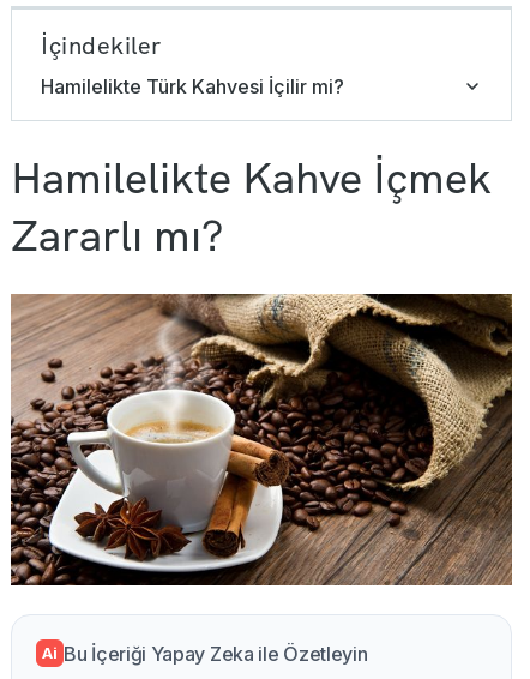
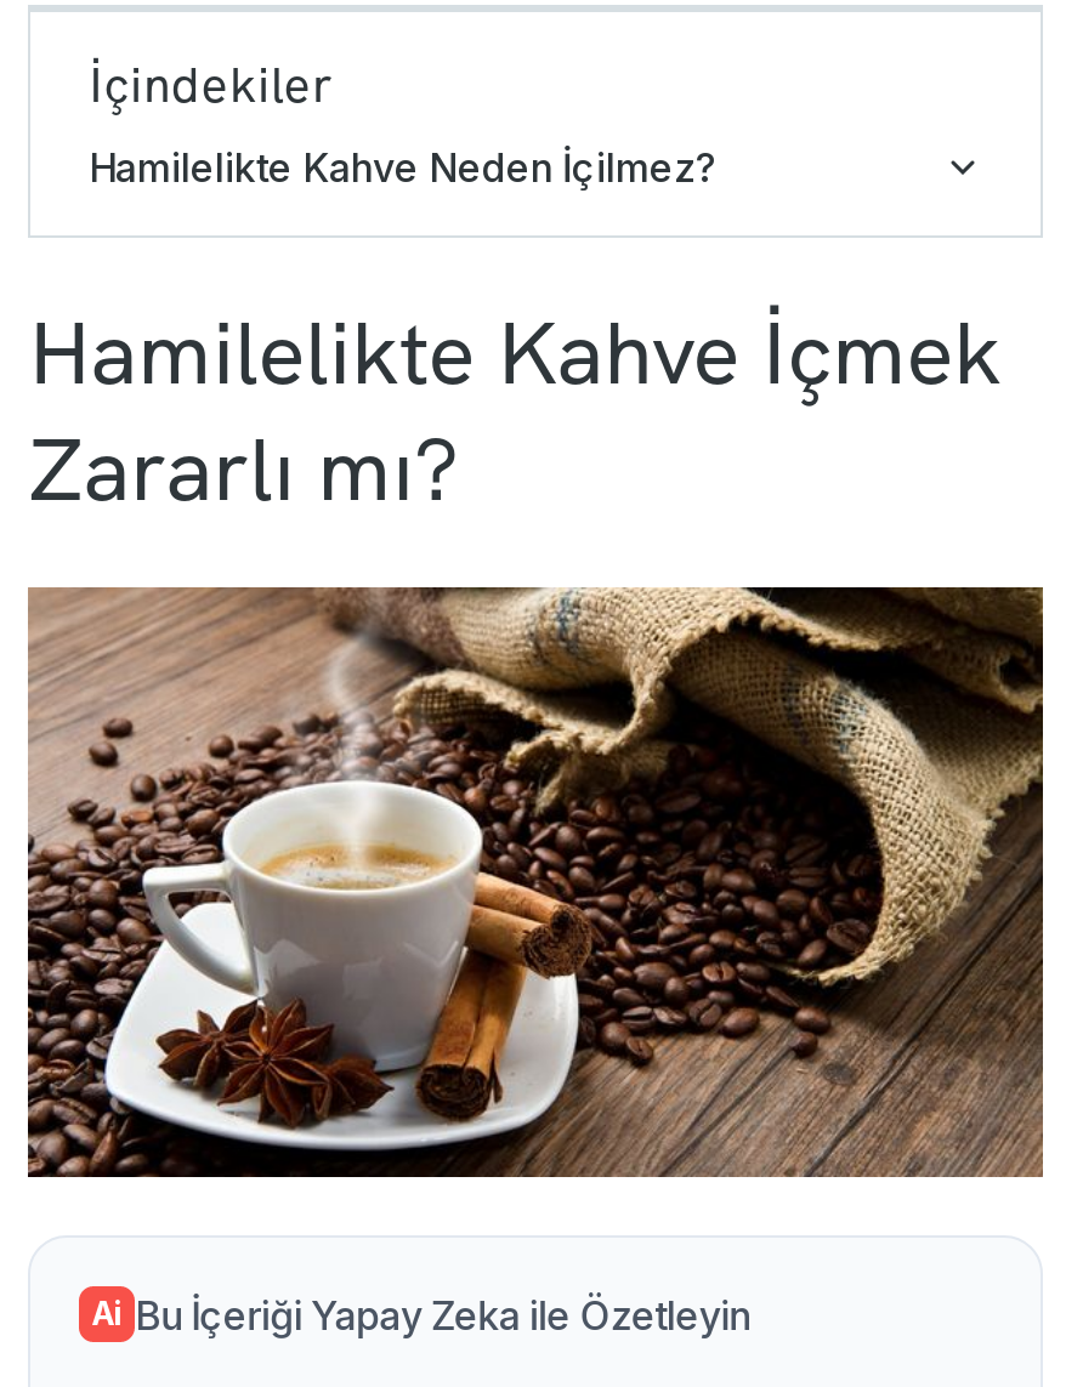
[41,74,344,98] Hamilelikte Türk Kahvesi İçilir mi? -> [89,143,718,192] Hamilelikte Kahve Neden İçilmez?

